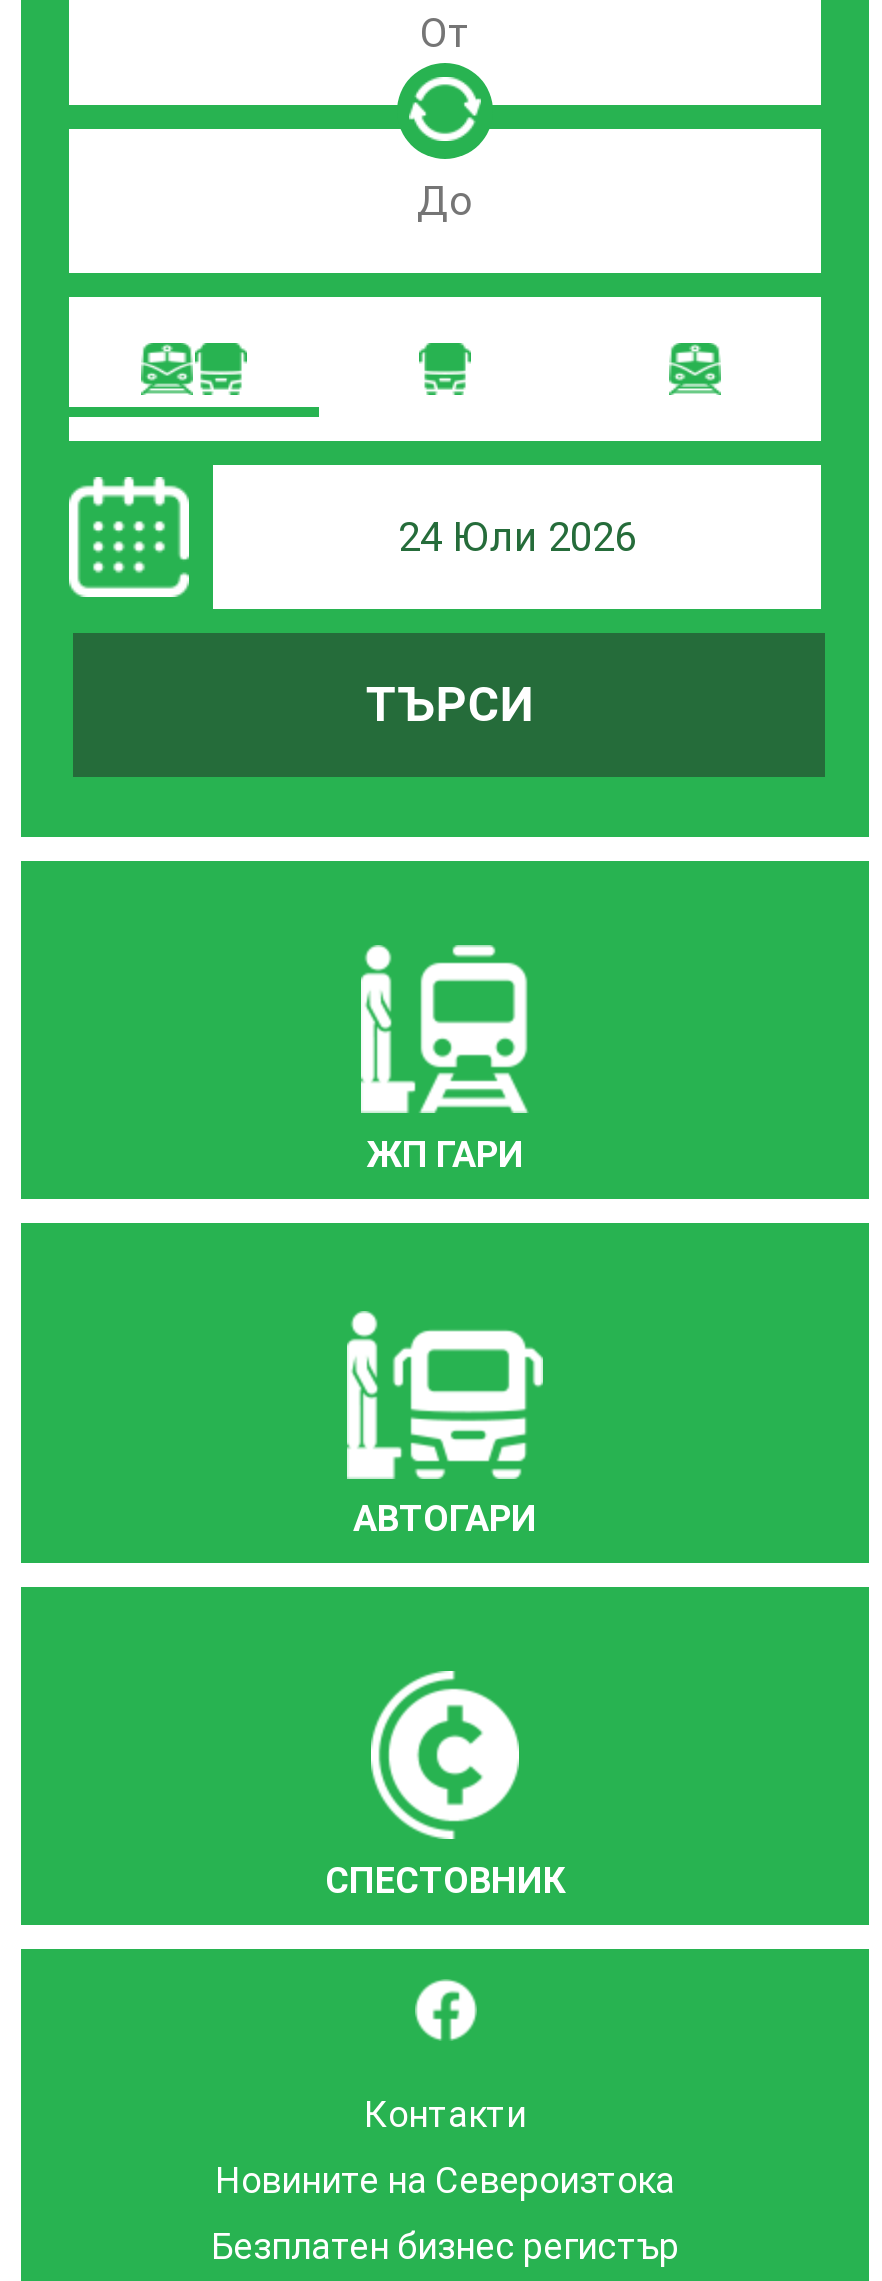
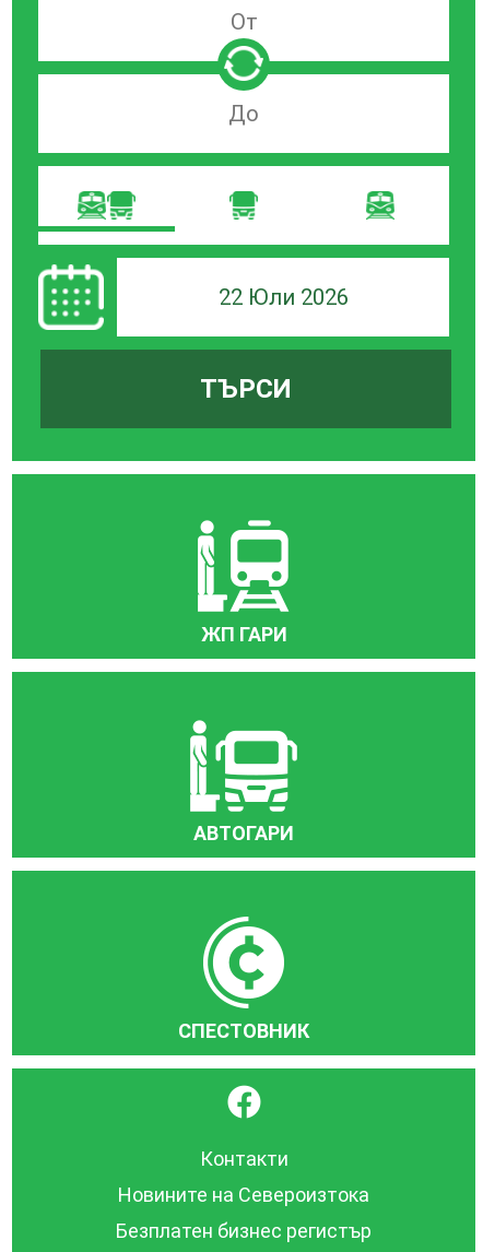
[398,513,636,561] 24 Юли 2026 -> [218,284,348,310] 22 Юли 2026

